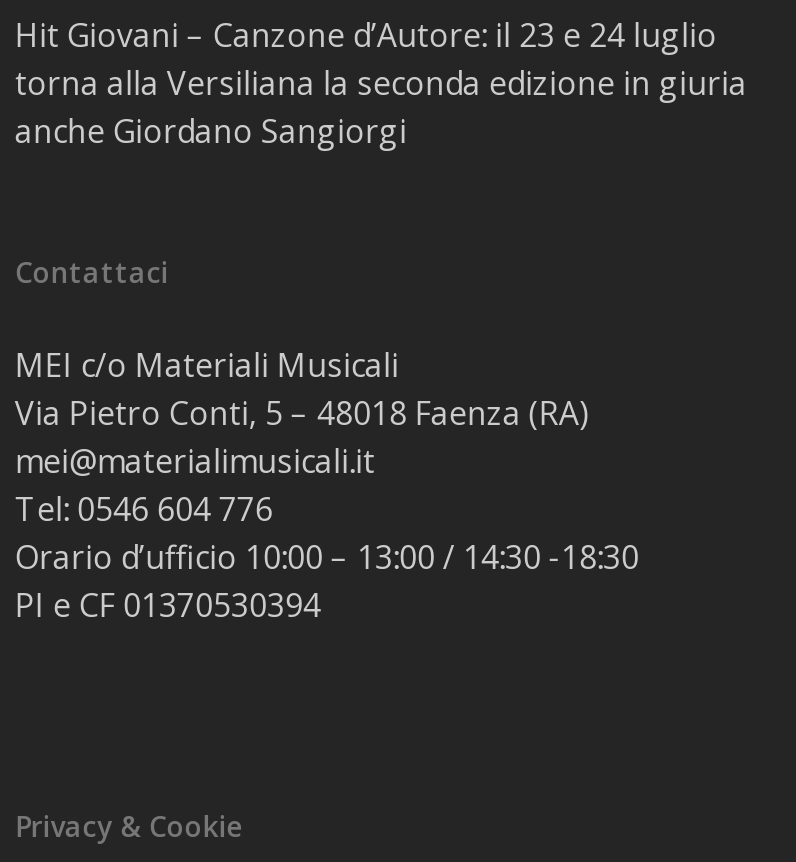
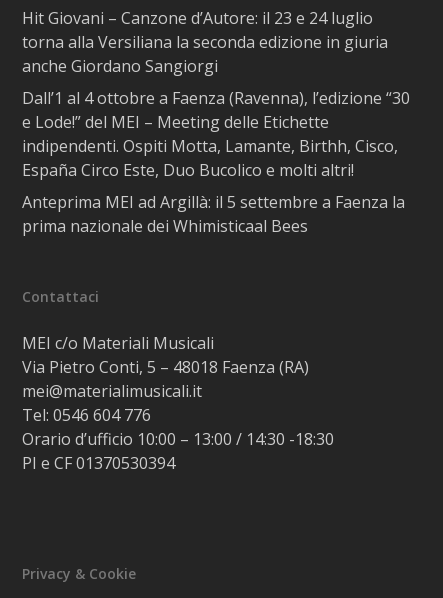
none -> [22,87,410,237] Dall’1 al 4 ottobre a Faenza (Ravenna), l’edizione “30 | e Lode!” del MEI – Meeting delle Etichette | indipendenti. Ospiti Motta, Lamante, Birthh, Cisco, | España Circo Este, Duo Bucolico e molti altri! | Anteprima MEI ad Argillà: il 5 settembre a Faenza la | prima nazionale dei Whimisticaal Bees

